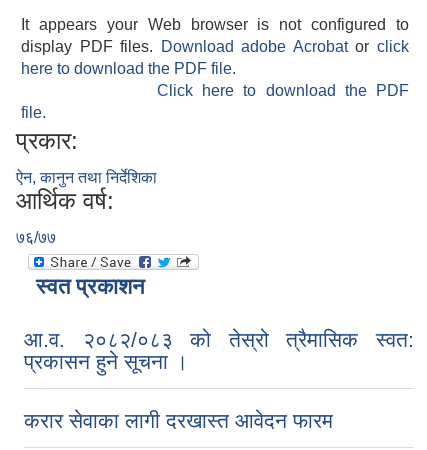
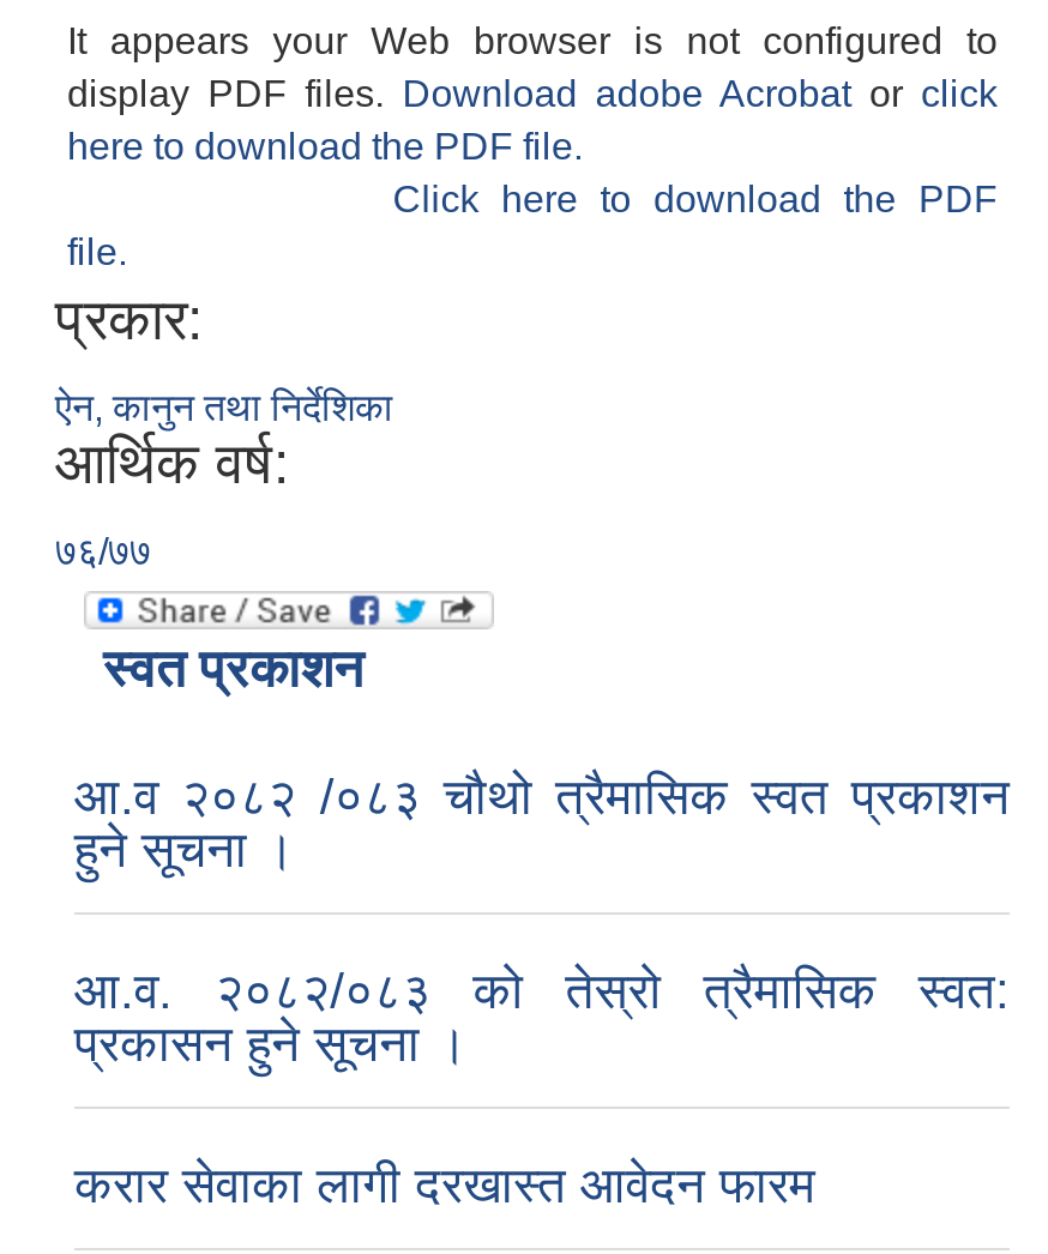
none -> [74,769,1010,877] आ.व २०८२ /०८३ चौथो त्रैमासिक स्वत प्रकाशन | हुने सूचना ।

